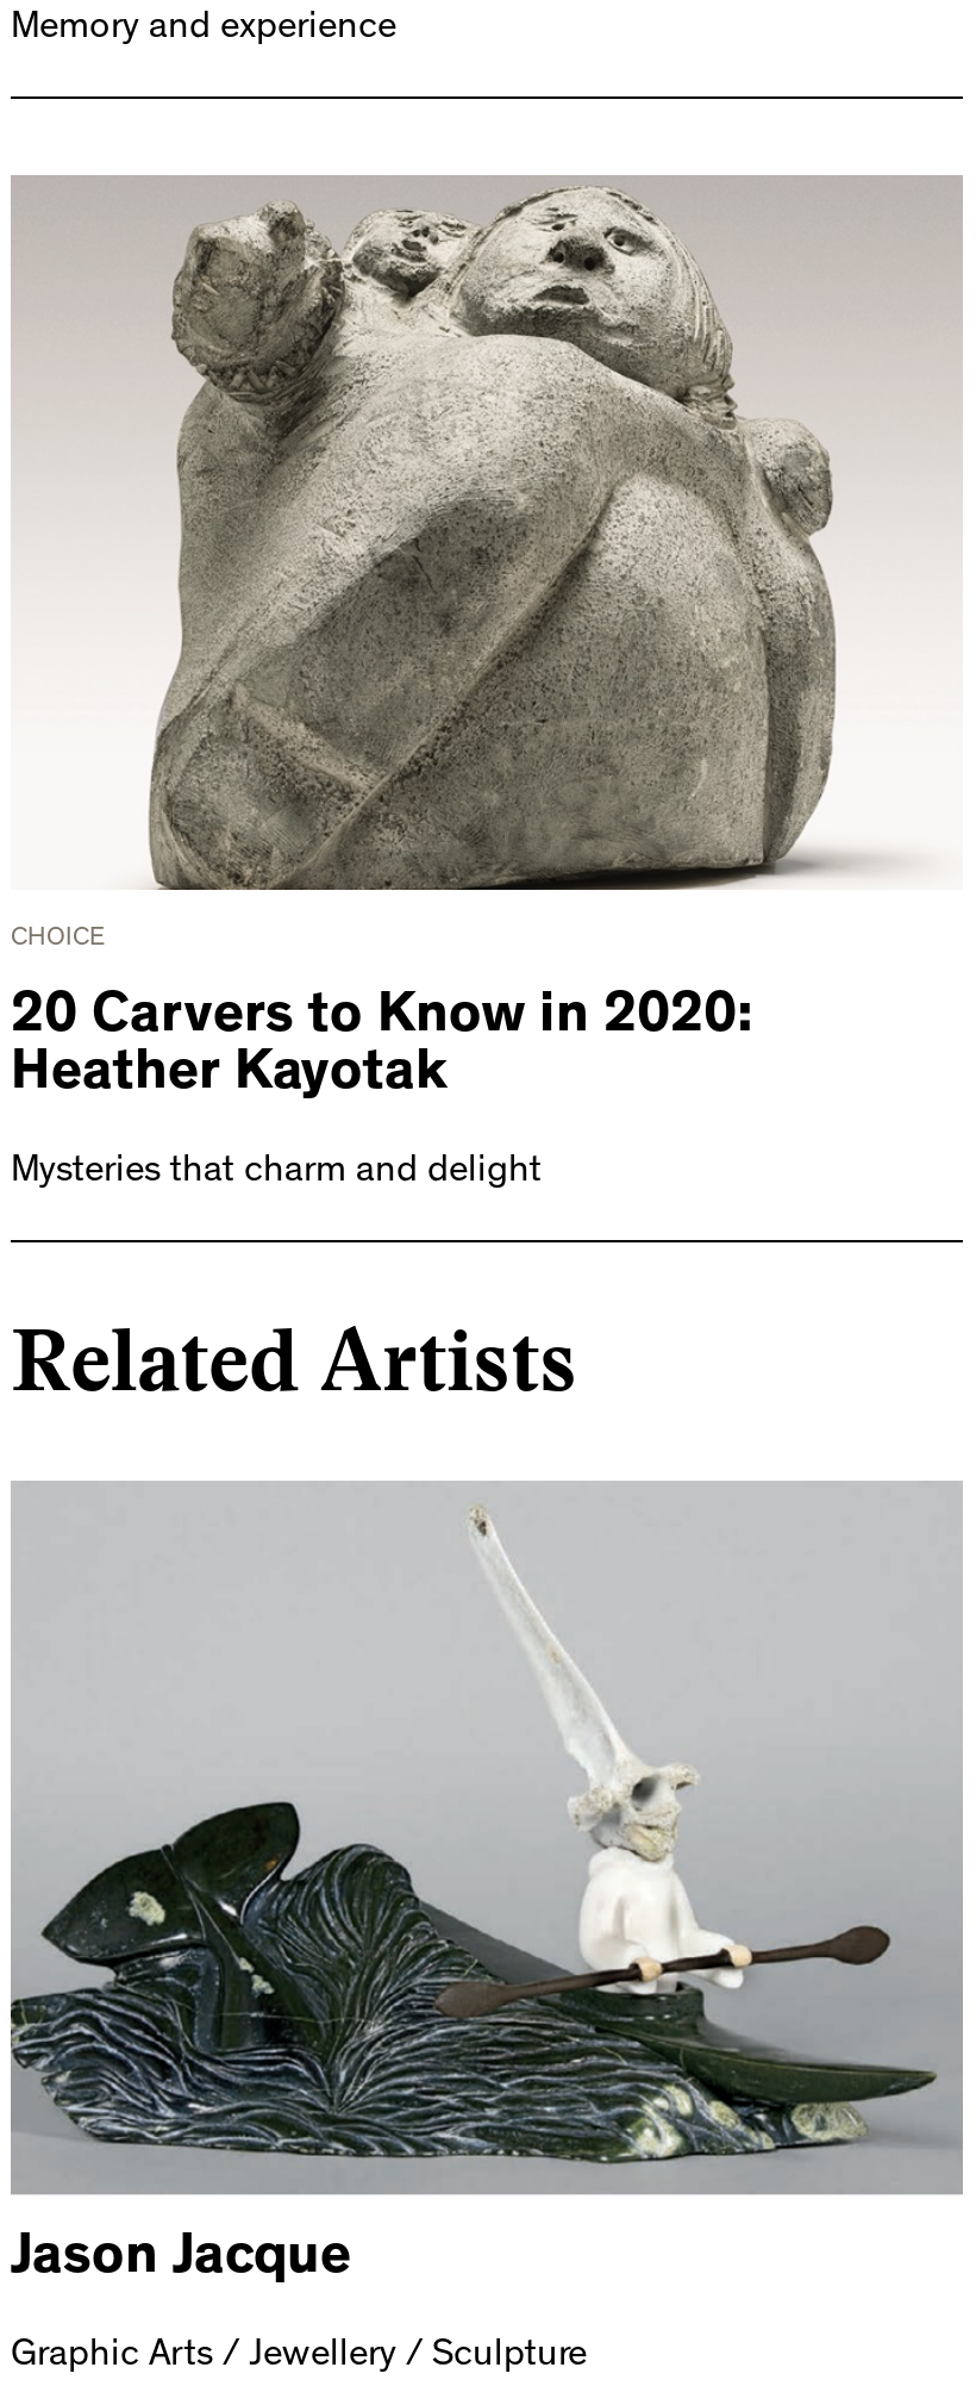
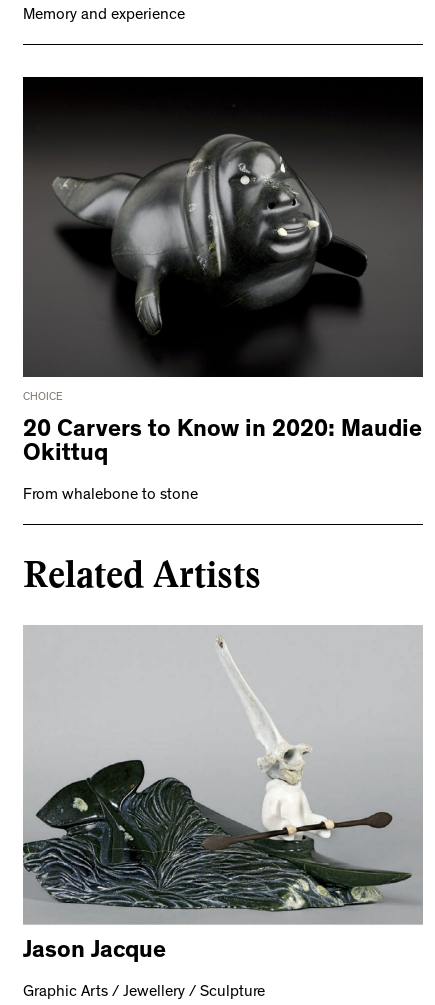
[11,175,963,890] [image] -> [22,77,424,378] [image]
[11,992,753,1107] 20 Carvers to Know in 2020: | Heather Kayotak -> [23,420,422,468] 20 Carvers to Know in 2020: Maudie | Okittuq
[11,1154,542,1192] Mysteries that charm and delight -> [23,488,198,504] From whalebone to stone

